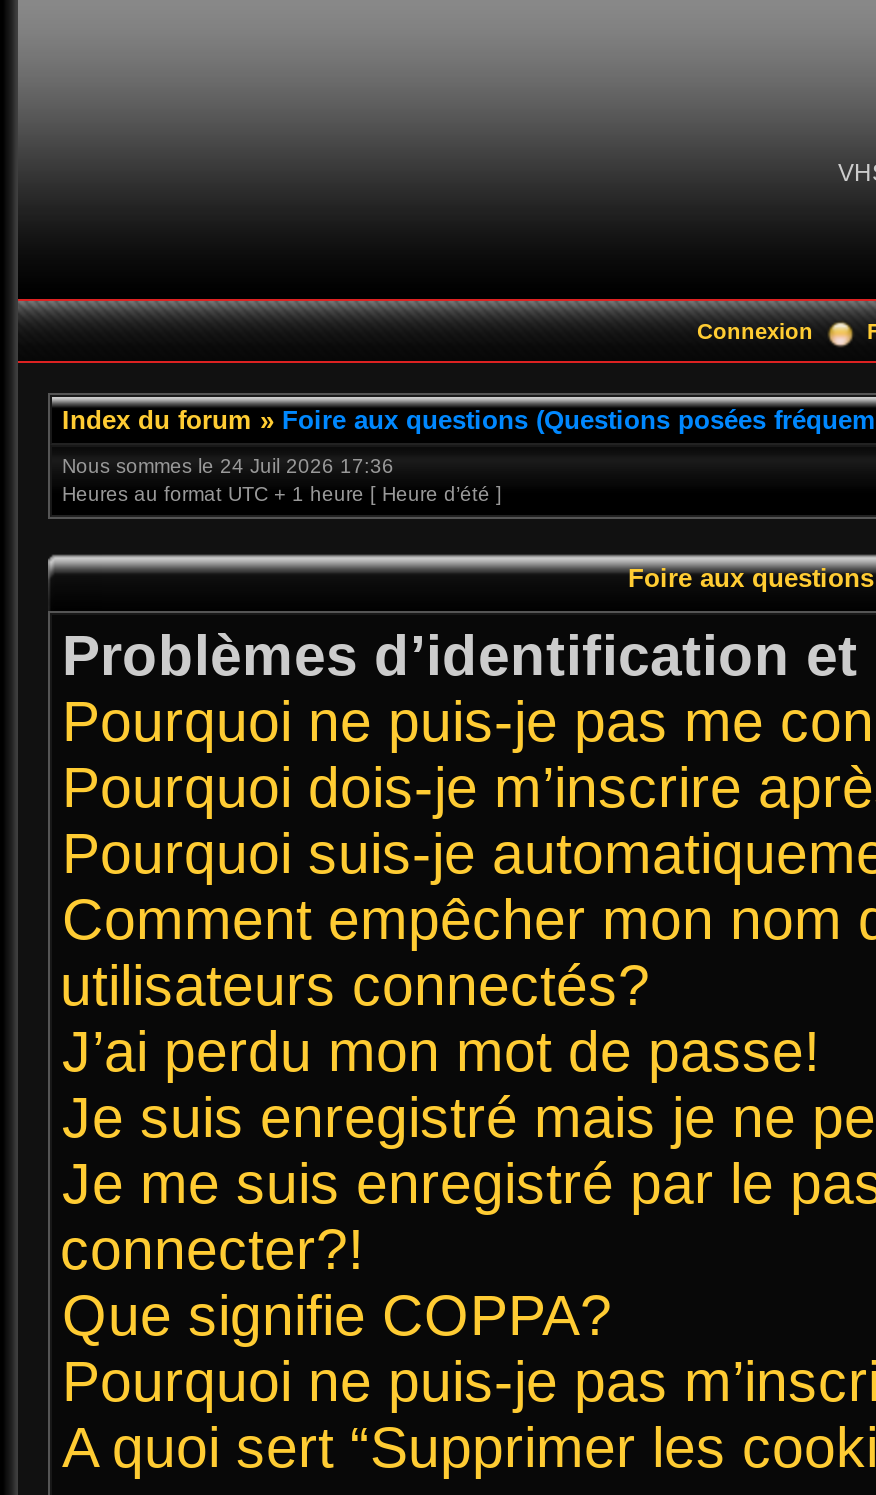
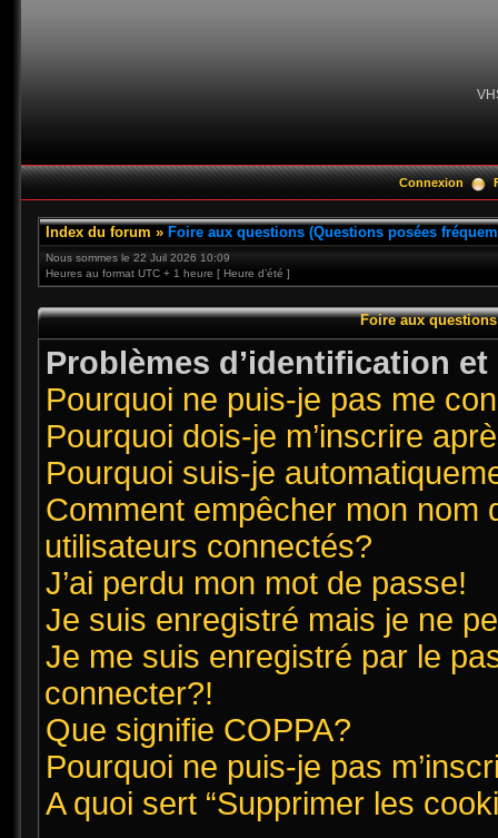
[62,455,394,477] Nous sommes le 24 Juil 2026 17:36 -> [46,252,230,264] Nous sommes le 22 Juil 2026 10:09

